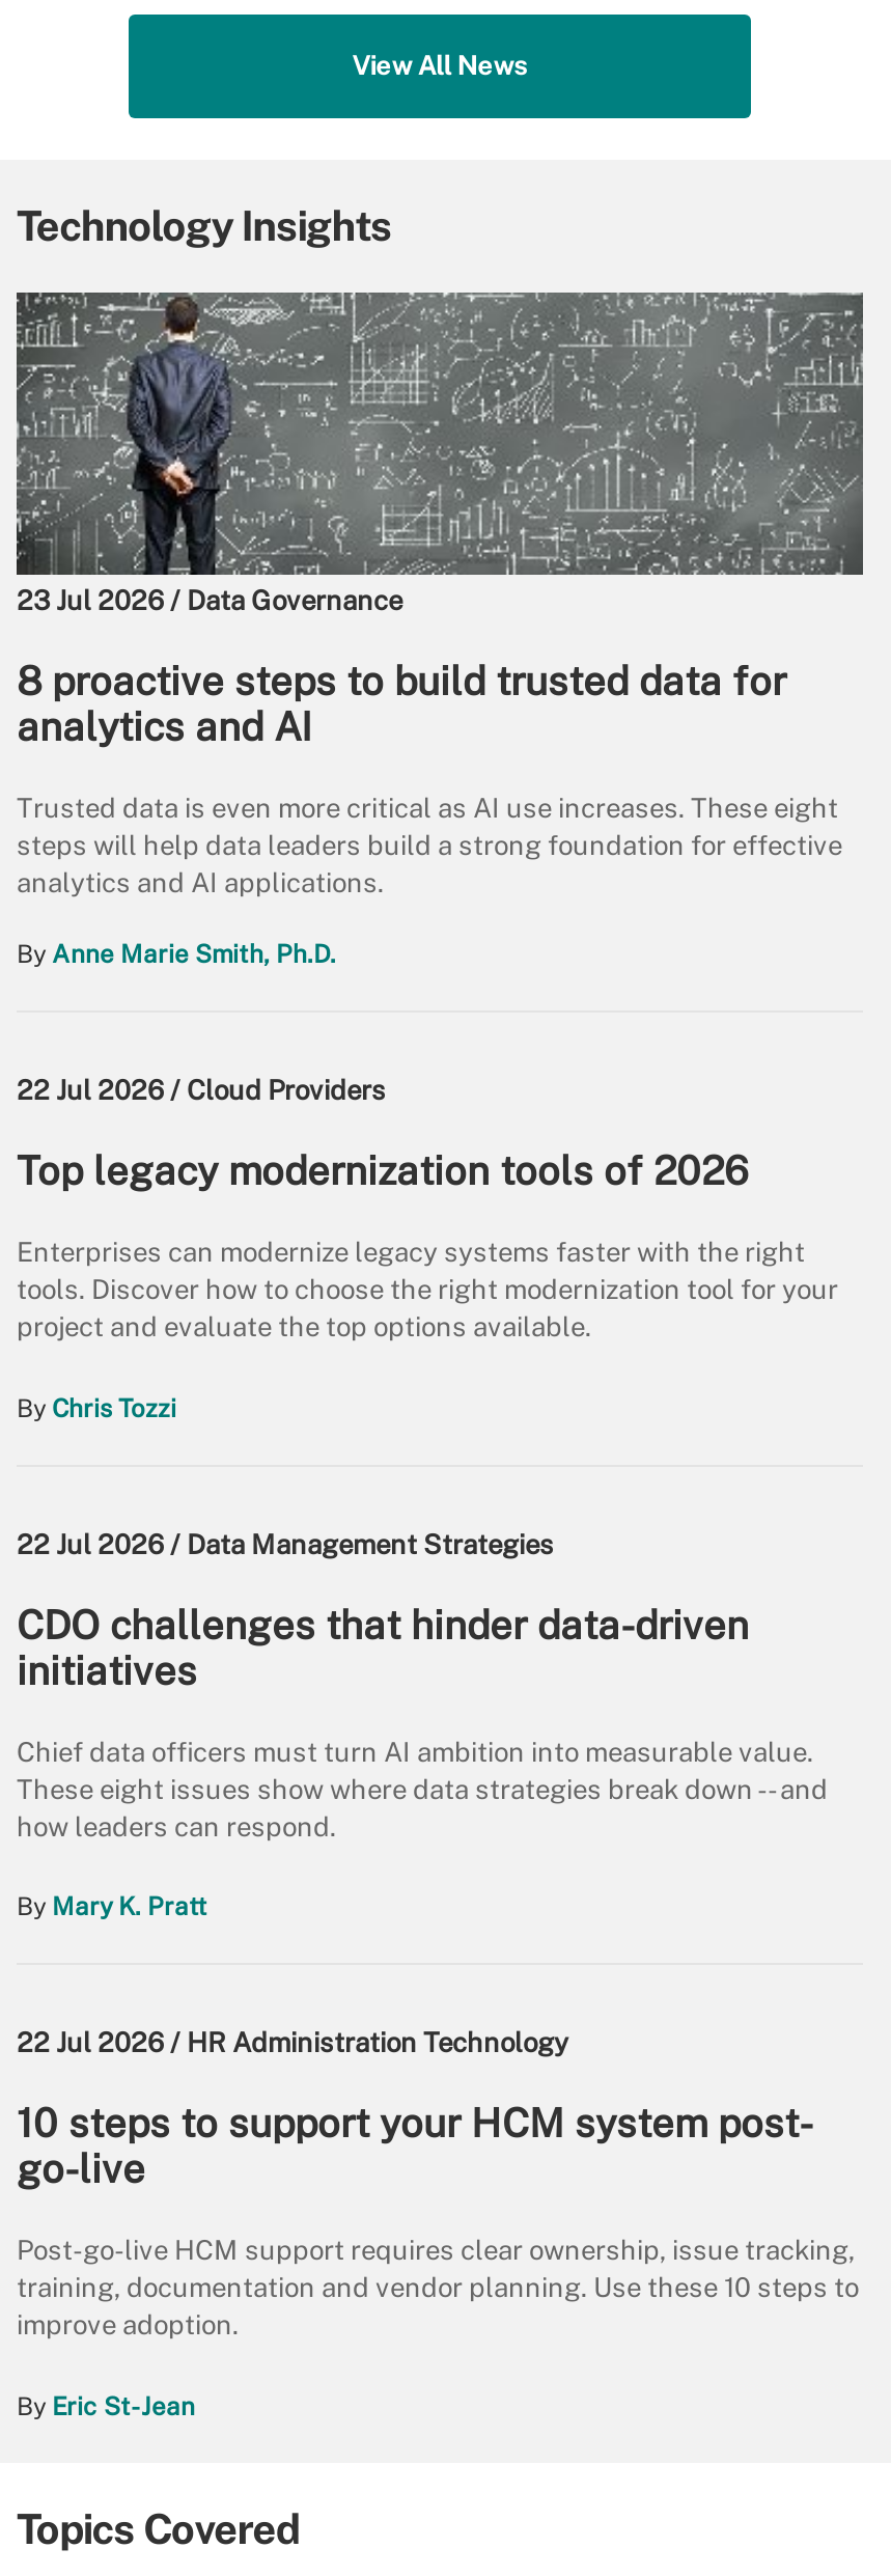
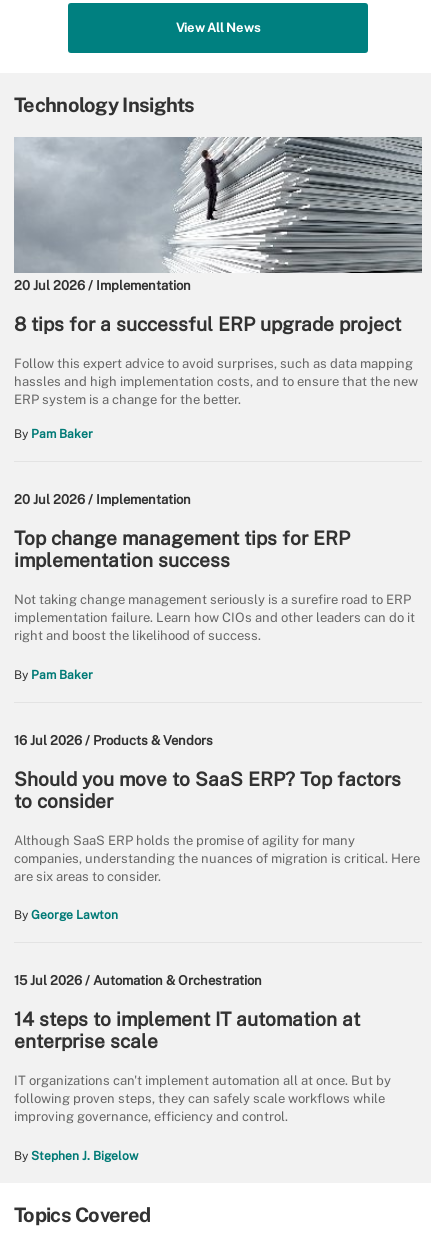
[15,290,863,616] [image] | 23 Jul 2026 / Data Governance -> [14,137,422,293] [image] | 20 Jul 2026 / Implementation
[17,658,786,749] 8 proactive steps to build trusted data for | analytics and AI -> [14,313,401,335] 8 tips for a successful ERP upgrade project
[17,793,842,898] Trusted data is even more critical as AI use increases. These eight | steps will help data leaders build a strong foundation for effective | analytics and AI applications. -> [14,356,418,407] Follow this expert advice to avoid surprises, such as data mapping | hassles and high implementation costs, and to ensure that the new | ERP system is a change for the better.
[17,940,336,969] By Anne Marie Smith, Ph.D. -> [14,427,93,441] By Pam Baker
[17,1075,386,1106] 22 Jul 2026 / Cloud Providers -> [14,492,191,507] 20 Jul 2026 / Implementation
[17,1147,749,1193] Top legacy modernization tools of 2026 -> [14,527,350,571] Top change management tips for ERP | implementation success
[17,1237,838,1342] Enterprises can modernize legacy systems faster with the right | tools. Discover how to choose the right modernization tool for your | project and evaluate the top options available. -> [14,592,415,643] Not taking change management seriously is a surefire road to ERP | implementation failure. Learn how CIOs and other leaders can do it | right and boost the likelihood of success.
[17,1393,176,1422] By Chris Tozzi -> [14,667,93,681] By Pam Baker
[17,1528,554,1559] 22 Jul 2026 / Data Management Strategies -> [14,732,213,747] 16 Jul 2026 / Products & Vendors
[17,1601,749,1692] CDO challenges that hinder data-driven | initiatives -> [14,767,401,811] Should you move to SaaS ERP? Top factors | to consider
[17,1736,828,1841] Chief data officers must turn AI ambition into measurable value. | These eight issues show where data strategies break down -- and | how leaders can respond. -> [14,832,420,883] Although SaaS ERP holds the promise of agility for many | companies, understanding the nuances of migration is critical. Here | are six areas to consider.
[17,1892,207,1921] By Mary K. Pratt -> [14,908,118,922] By George Lawton
[17,2027,568,2058] 22 Jul 2026 / HR Administration Technology -> [14,973,262,988] 15 Jul 2026 / Automation & Orchestration
[17,2100,813,2191] 10 steps to support your HCM system post- | go-live -> [14,1008,360,1052] 14 steps to implement IT automation at | enterprise scale
[17,2235,859,2340] Post-go-live HCM support requires clear ownership, issue tracking, | training, documentation and vendor planning. Use these 10 steps to | improve adoption. -> [14,1073,391,1124] IT organizations can't implement automation all at once. But by | following proven steps, they can safely scale workflows while | improving governance, efficiency and control.
[17,2391,195,2420] By Eric St-Jean -> [14,1148,138,1162] By Stephen J. Bigelow

